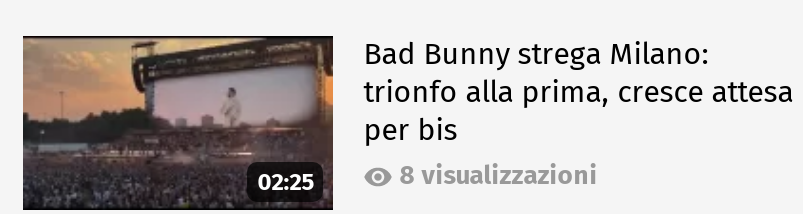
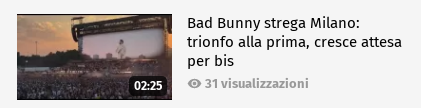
[399,161,597,191] 8 visualizzazioni -> [205,76,309,91] 31 visualizzazioni

